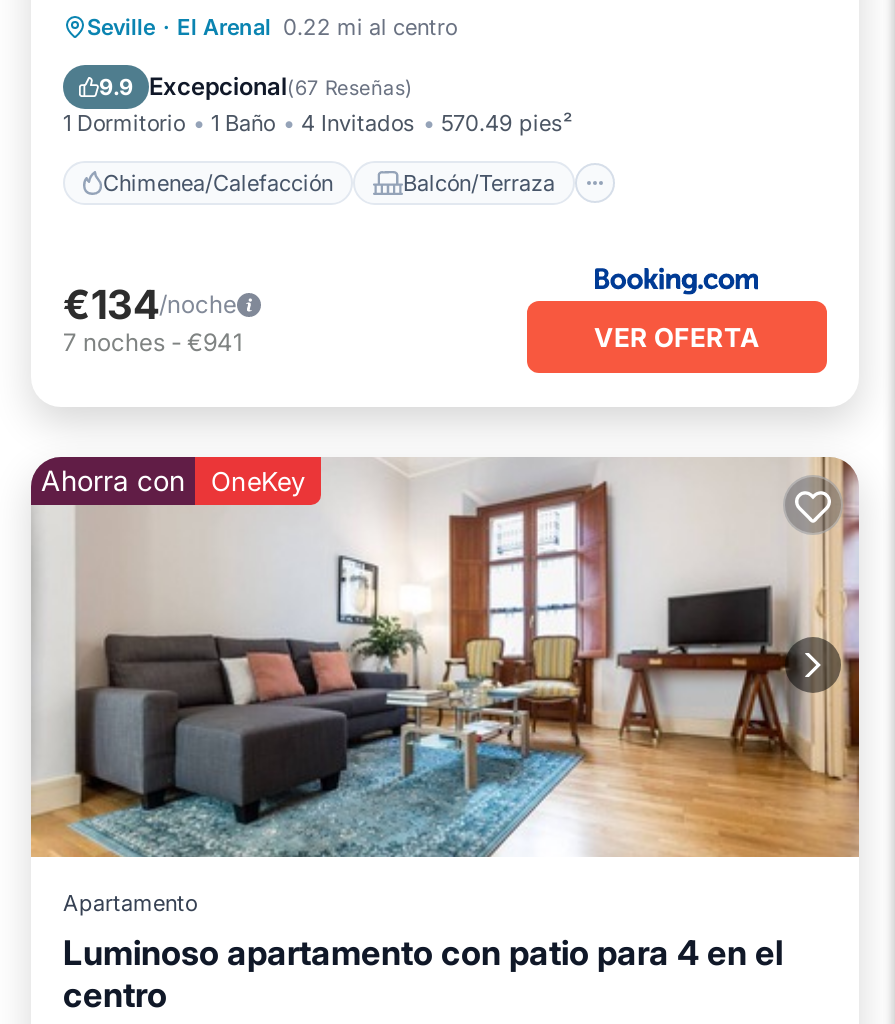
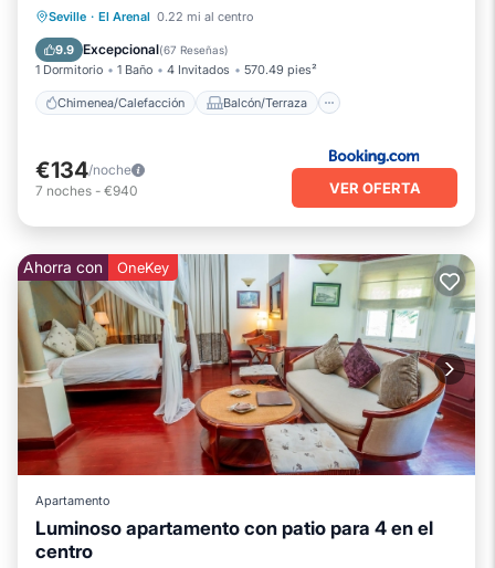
[63,326,243,356] 7 noches - €941 -> [35,182,138,198] 7 noches - €940
[29,457,861,859] [image] -> [17,253,475,476] [image]

